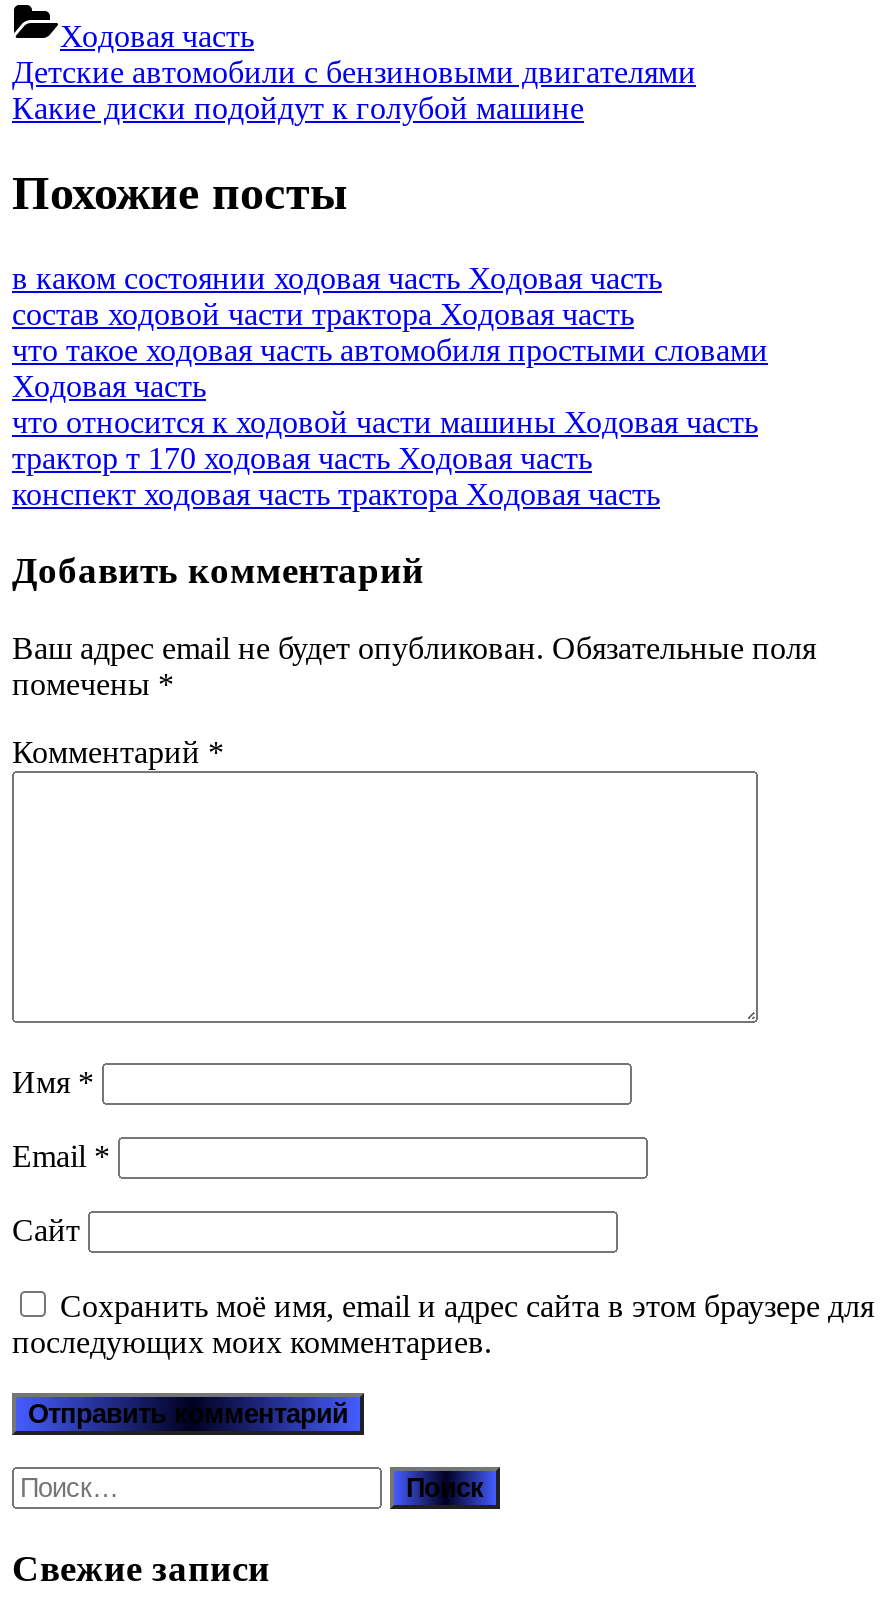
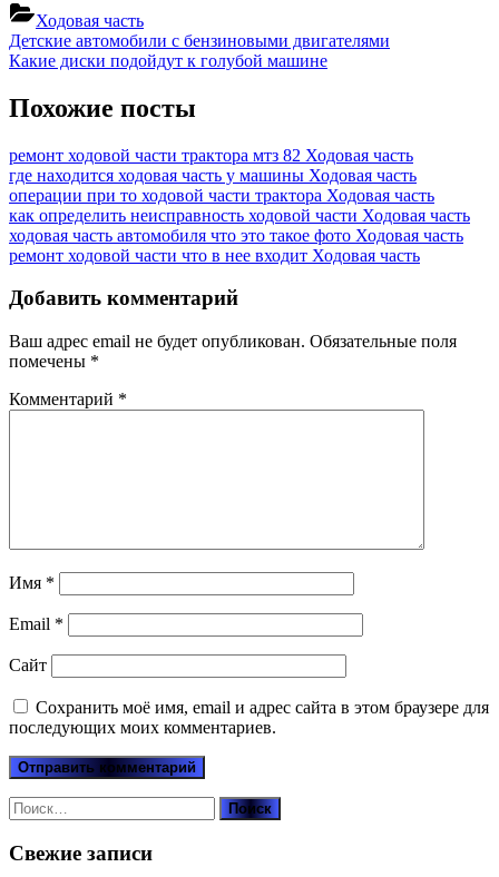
[12,260,768,510] в каком состоянии ходовая часть Ходовая часть | состав ходовой части трактора Ходовая часть | что такое ходовая часть автомобиля простыми словами | Ходовая часть | что относится к ходовой части машины Ходовая часть | трактор т 170 ходовая часть Ходовая часть | конспект ходовая часть трактора Ходовая часть -> [9,145,470,264] ремонт ходовой части трактора мтз 82 Ходовая часть | где находится ходовая часть у машины Ходовая часть | операции при то ходовой части трактора Ходовая часть | как определить неисправность ходовой части Ходовая часть | ходовая часть автомобиля что это такое фото Ходовая часть | ремонт ходовой части что в нее входит Ходовая часть

